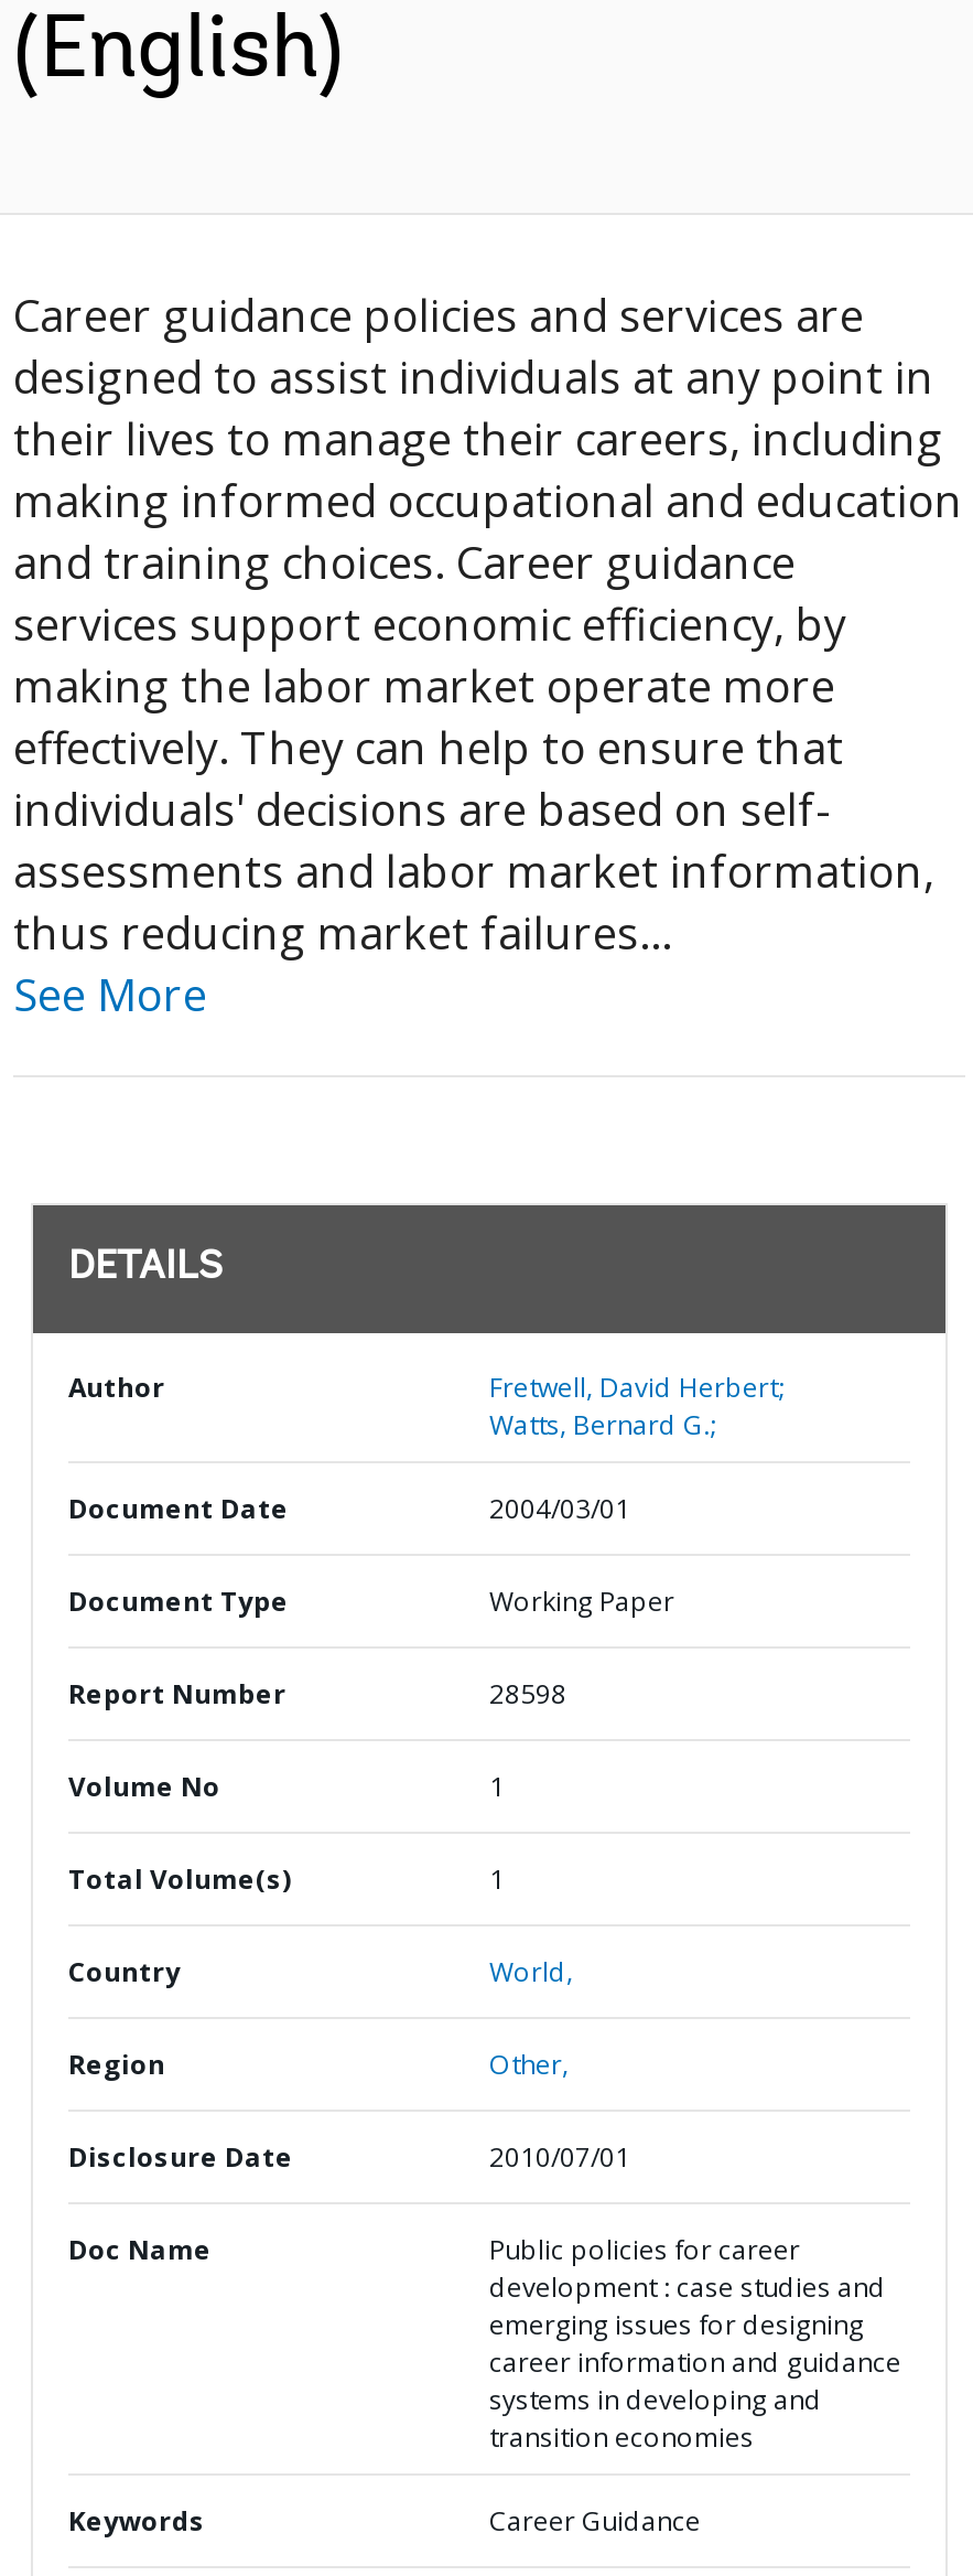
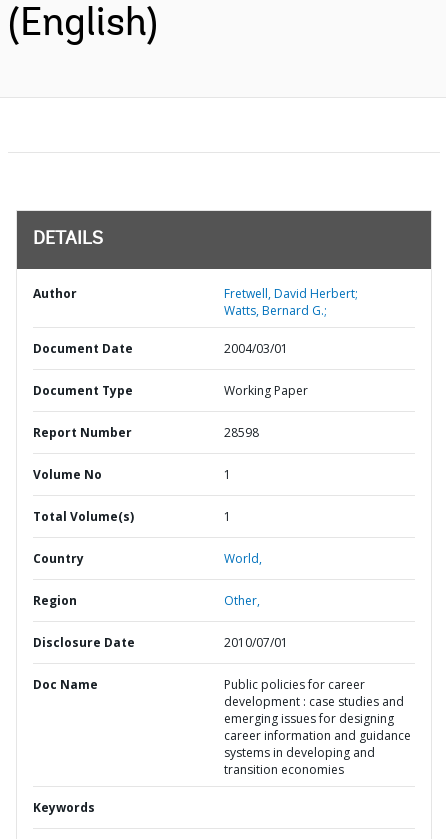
[13,286,963,1024] Career guidance policies and services are | designed to assist individuals at any point in | their lives to manage their careers, including | making informed occupational and education | and training choices. Career guidance | services support economic efficiency, by | making the labor market operate more | effectively. They can help to ensure that | individuals' decisions are based on self- | assessments and labor market information, | thus reducing market failures... | See More -> none
[489,2502,701,2540] Career Guidance -> none

